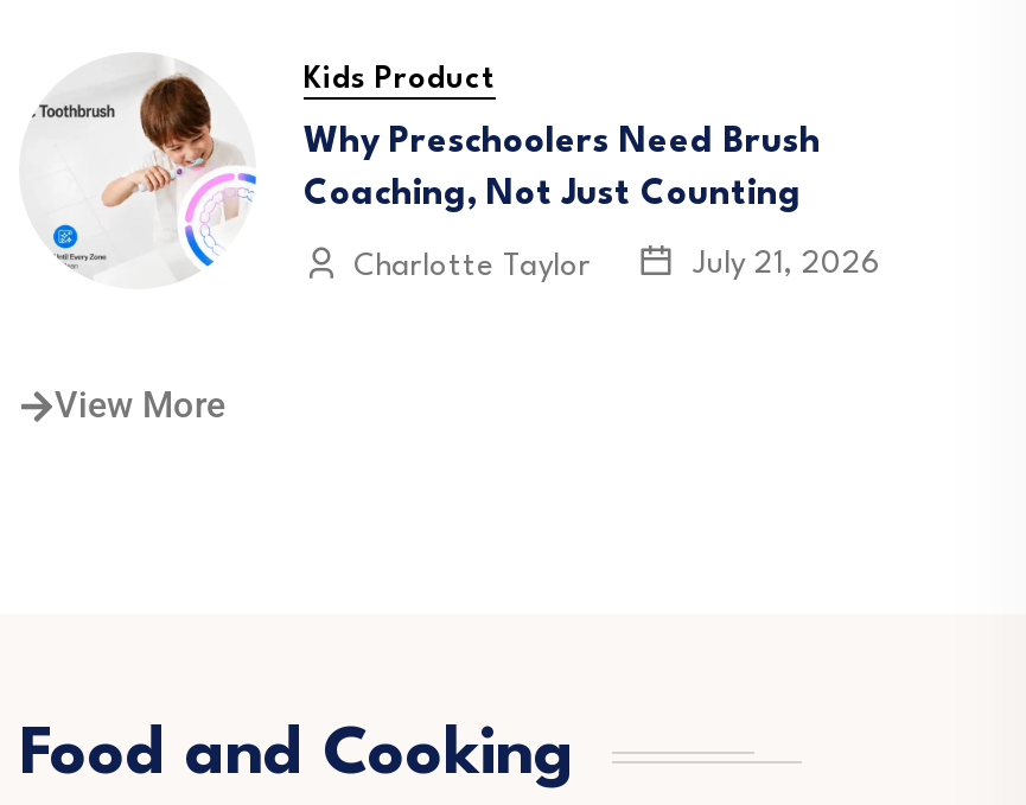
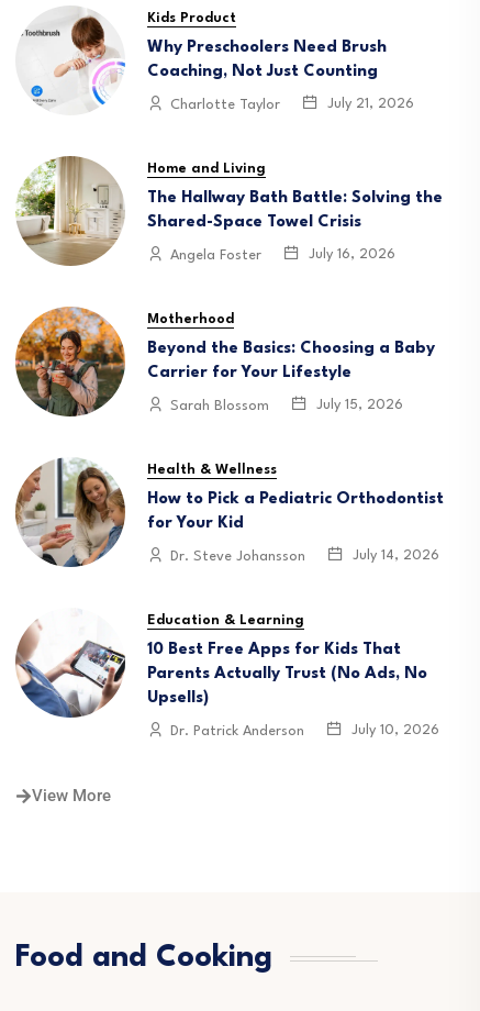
none -> [14,155,443,267] [image] | Home and Living | The Hallway Bath Battle: Solving the | Shared-Space Towel Crisis | Angela Foster | July 16, 2026
none -> [14,305,435,418] [image] | Motherhood | Beyond the Basics: Choosing a Baby | Carrier for Your Lifestyle | Sarah Blossom | July 15, 2026
none -> [14,457,444,568] [image] | Health & Wellness | How to Pick a Pediatric Orthodontist | for Your Kid | Dr. Steve Johansson | July 14, 2026
none -> [14,613,439,739] [image] | Education & Learning | 10 Best Free Apps for Kids That | Parents Actually Trust (No Ads, No | Upsells) | Dr. Patrick Anderson | July 10, 2026

